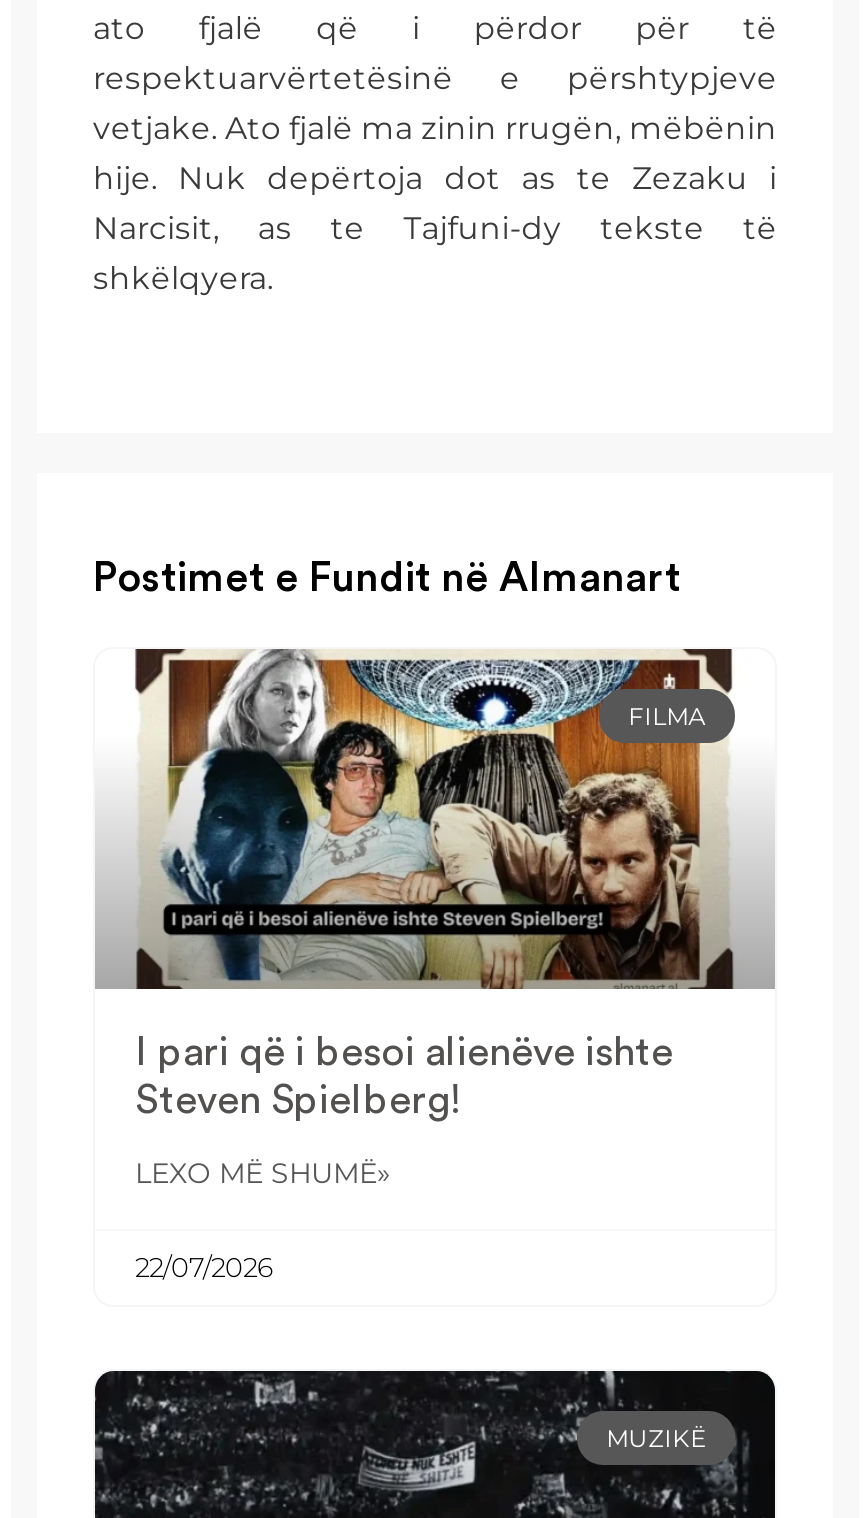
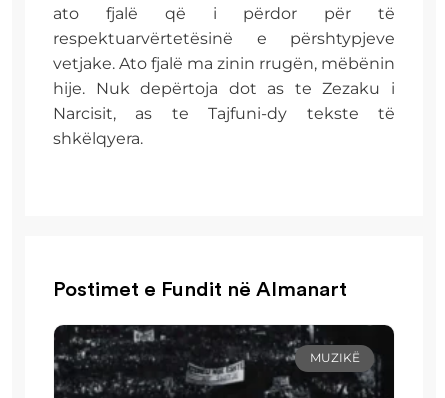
[95,648,775,992] [image] | FILMA -> none
[135,1034,673,1284] I pari që i besoi alienëve ishte | Steven Spielberg! | LEXO MË SHUMË» | 22/07/2026 -> none

